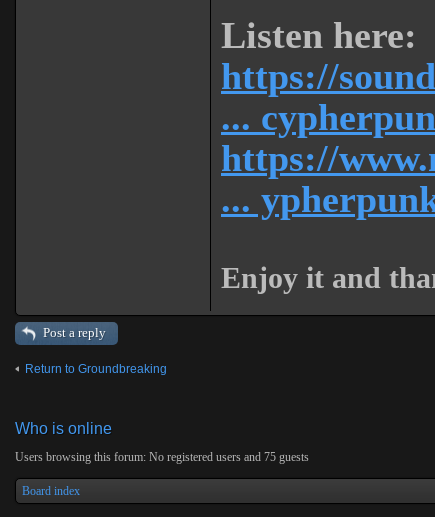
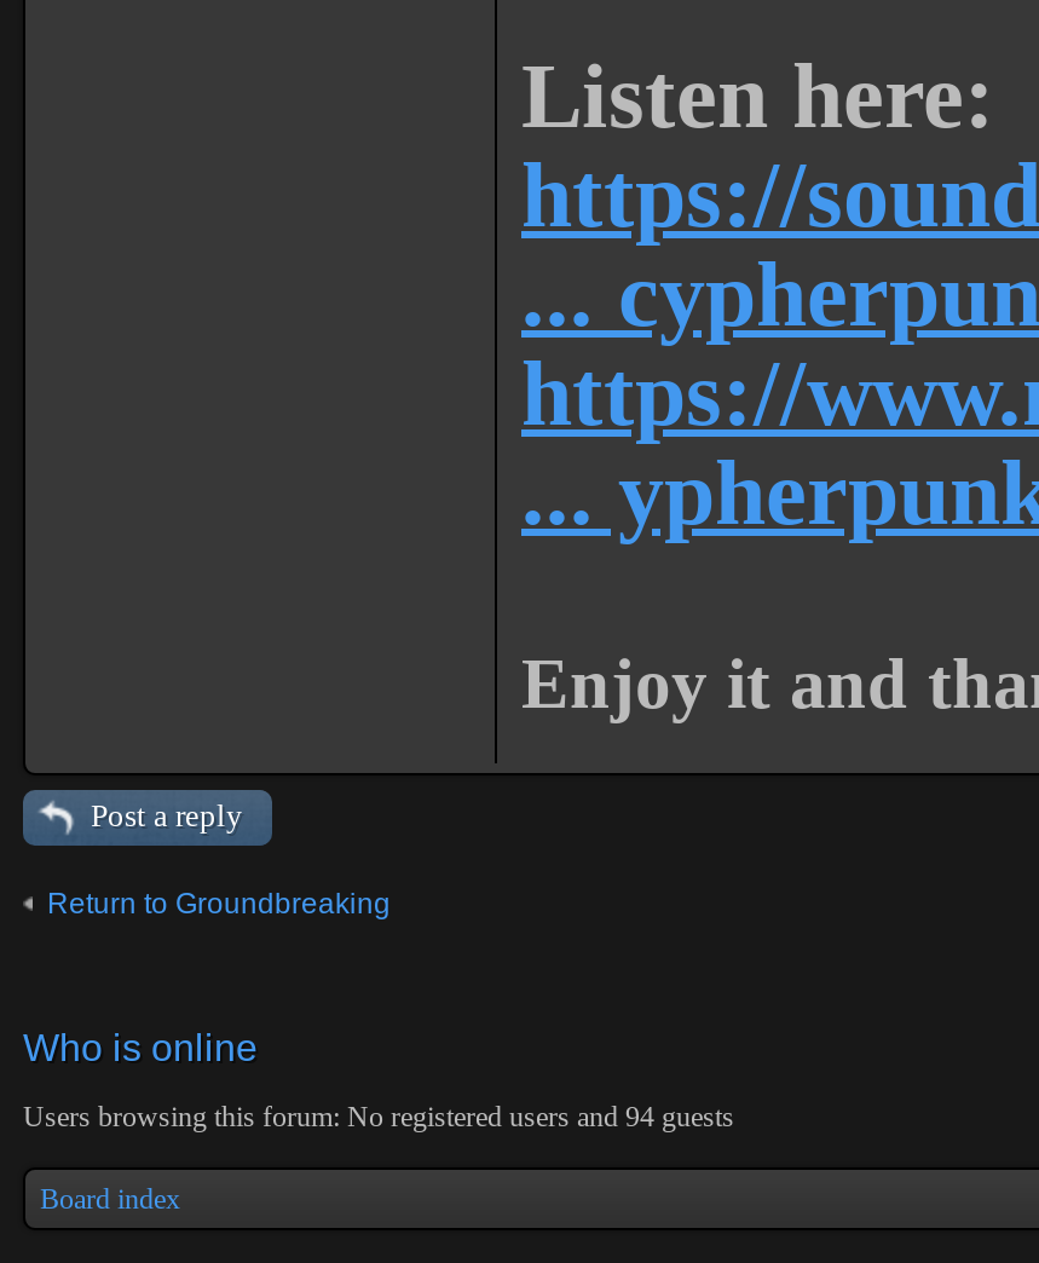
[15,450,309,464] Users browsing this forum: No registered users and 75 guests -> [23,1100,734,1134] Users browsing this forum: No registered users and 94 guests

